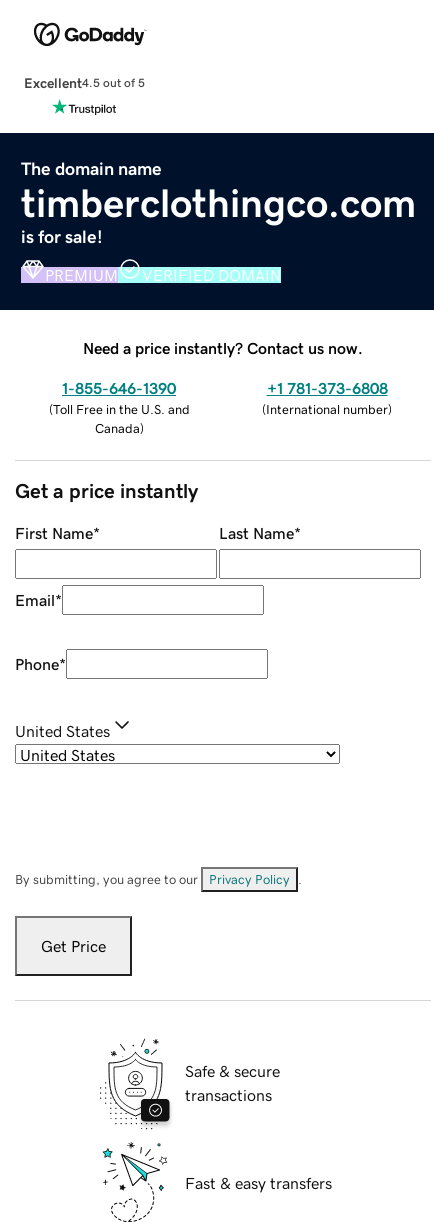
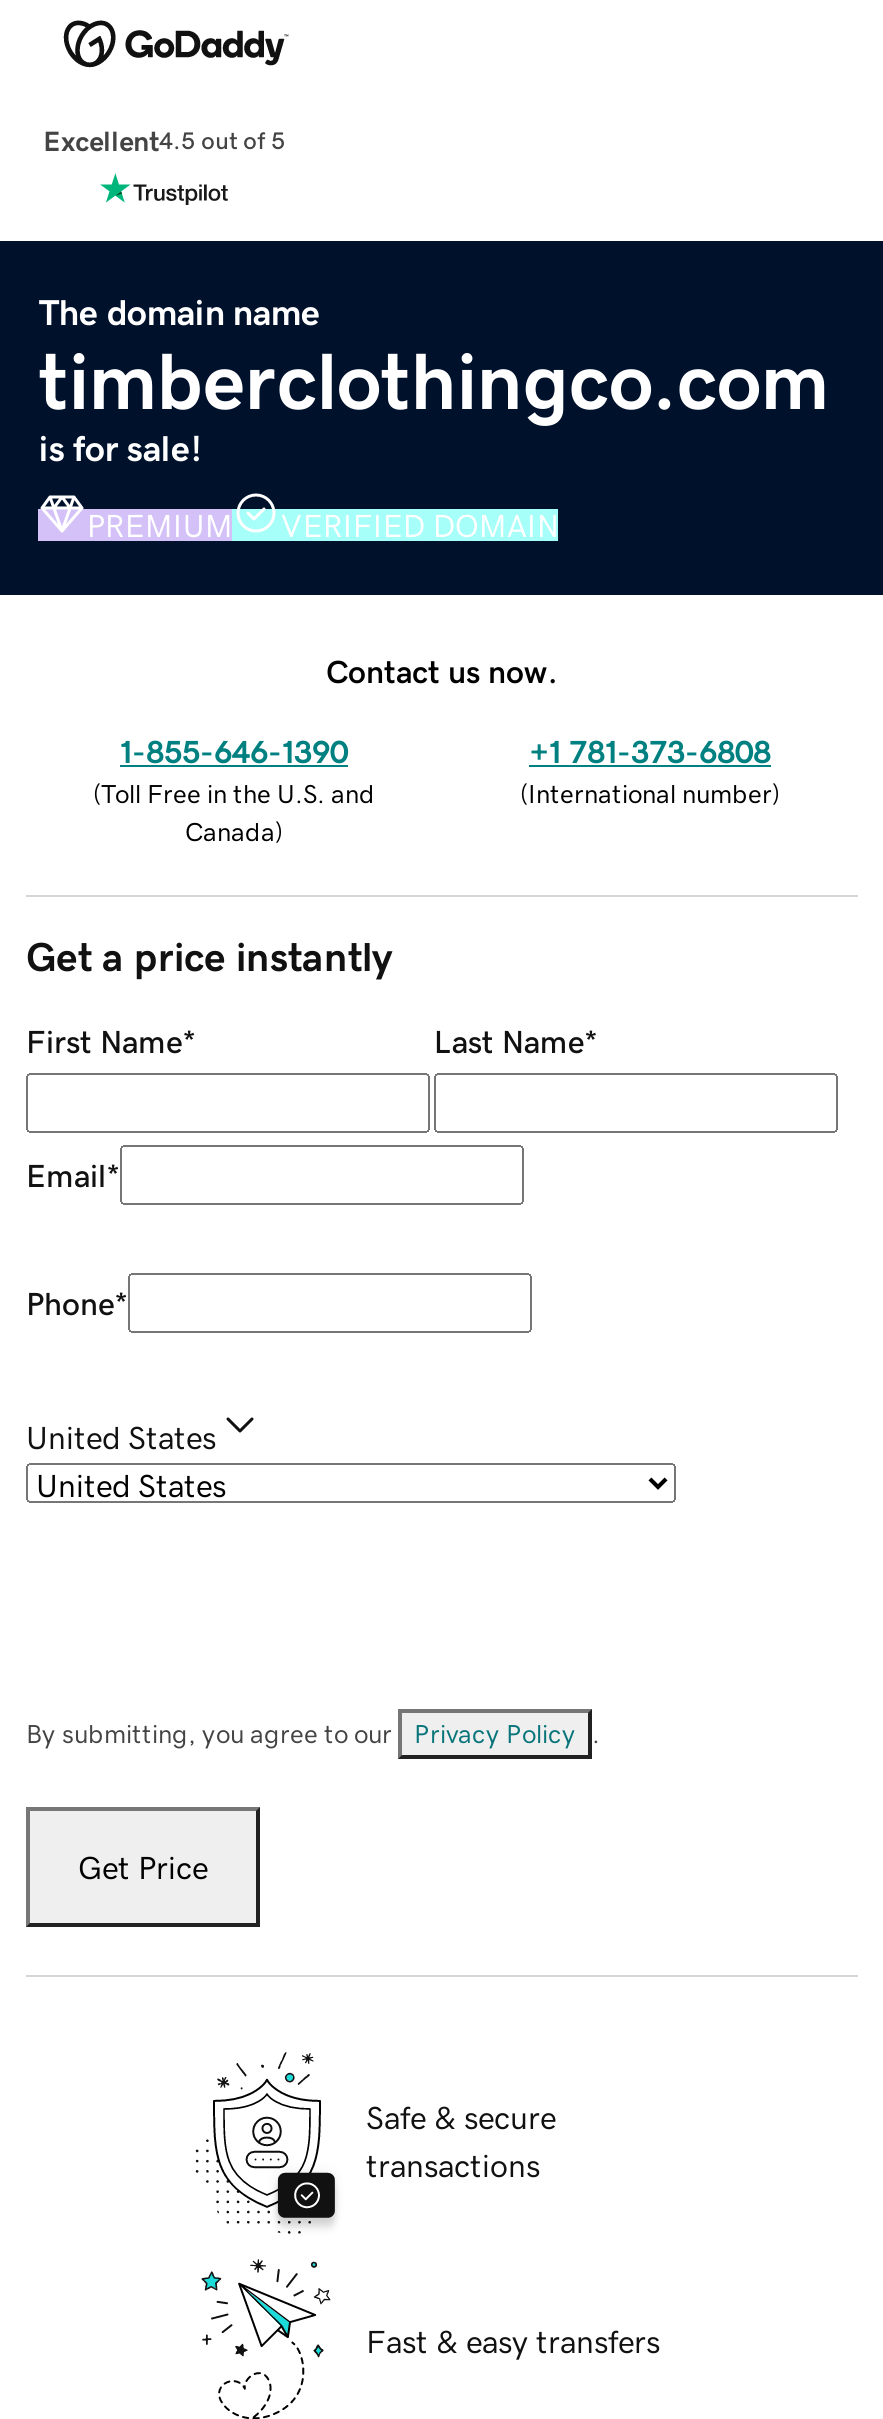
[83,340,363,356] Need a price instantly? Contact us now. -> [326,654,558,686] Contact us now.

